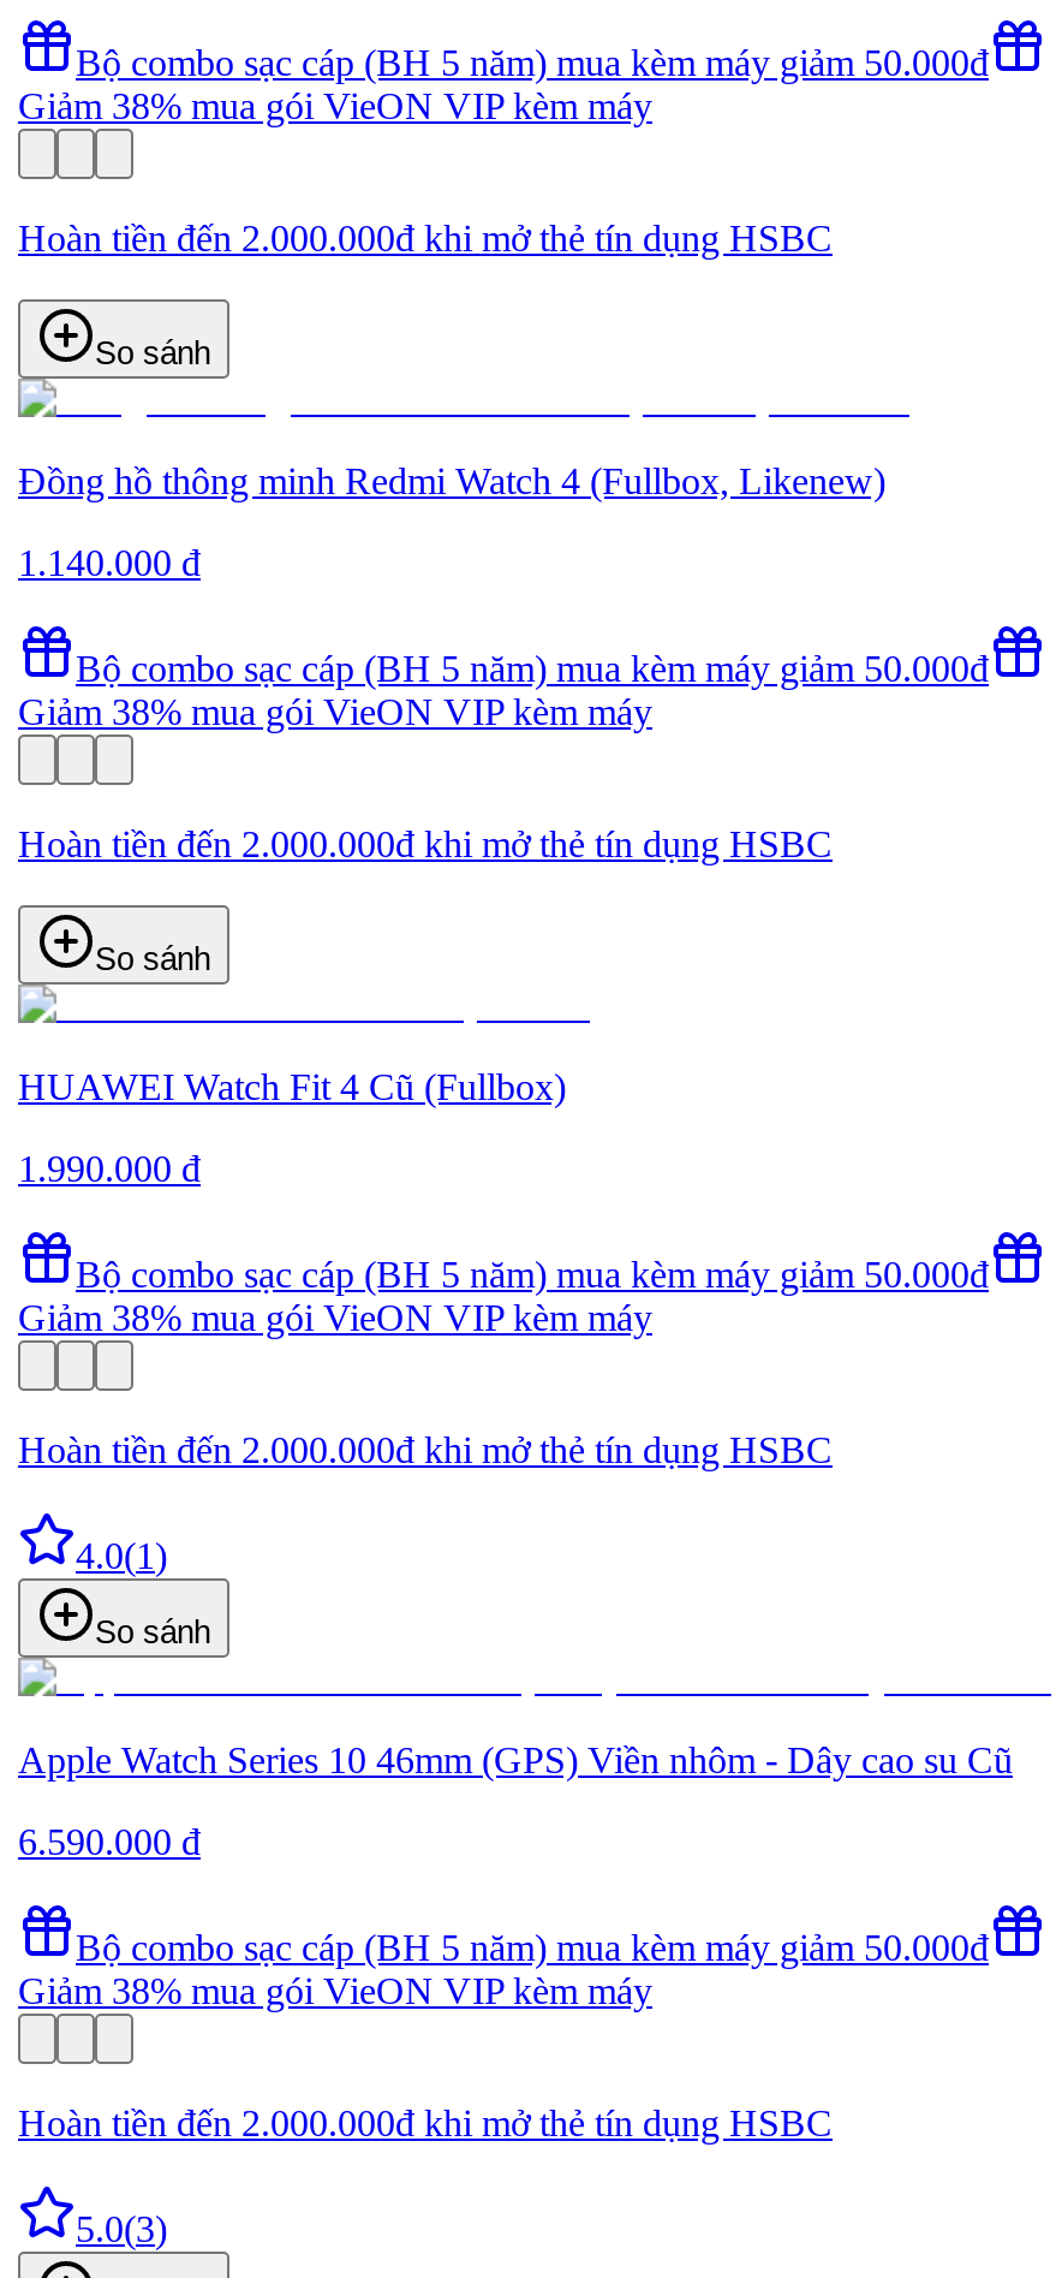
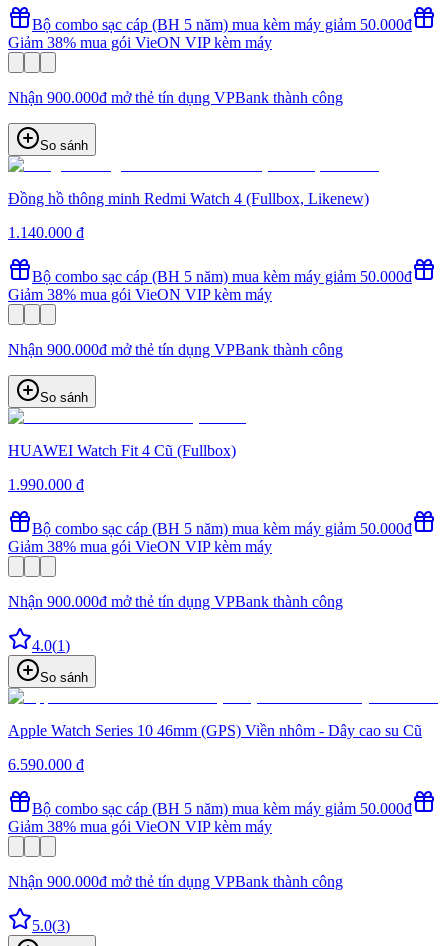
[18,217,833,258] Hoàn tiền đến 2.000.000đ khi mở thẻ tín dụng HSBC -> [8,89,343,106] Nhận 900.000đ mở thẻ tín dụng VPBank thành công
[18,823,833,864] Hoàn tiền đến 2.000.000đ khi mở thẻ tín dụng HSBC -> [8,341,343,358] Nhận 900.000đ mở thẻ tín dụng VPBank thành công
[18,1429,833,1470] Hoàn tiền đến 2.000.000đ khi mở thẻ tín dụng HSBC -> [8,593,343,610] Nhận 900.000đ mở thẻ tín dụng VPBank thành công
[18,2102,833,2143] Hoàn tiền đến 2.000.000đ khi mở thẻ tín dụng HSBC -> [8,873,343,890] Nhận 900.000đ mở thẻ tín dụng VPBank thành công

